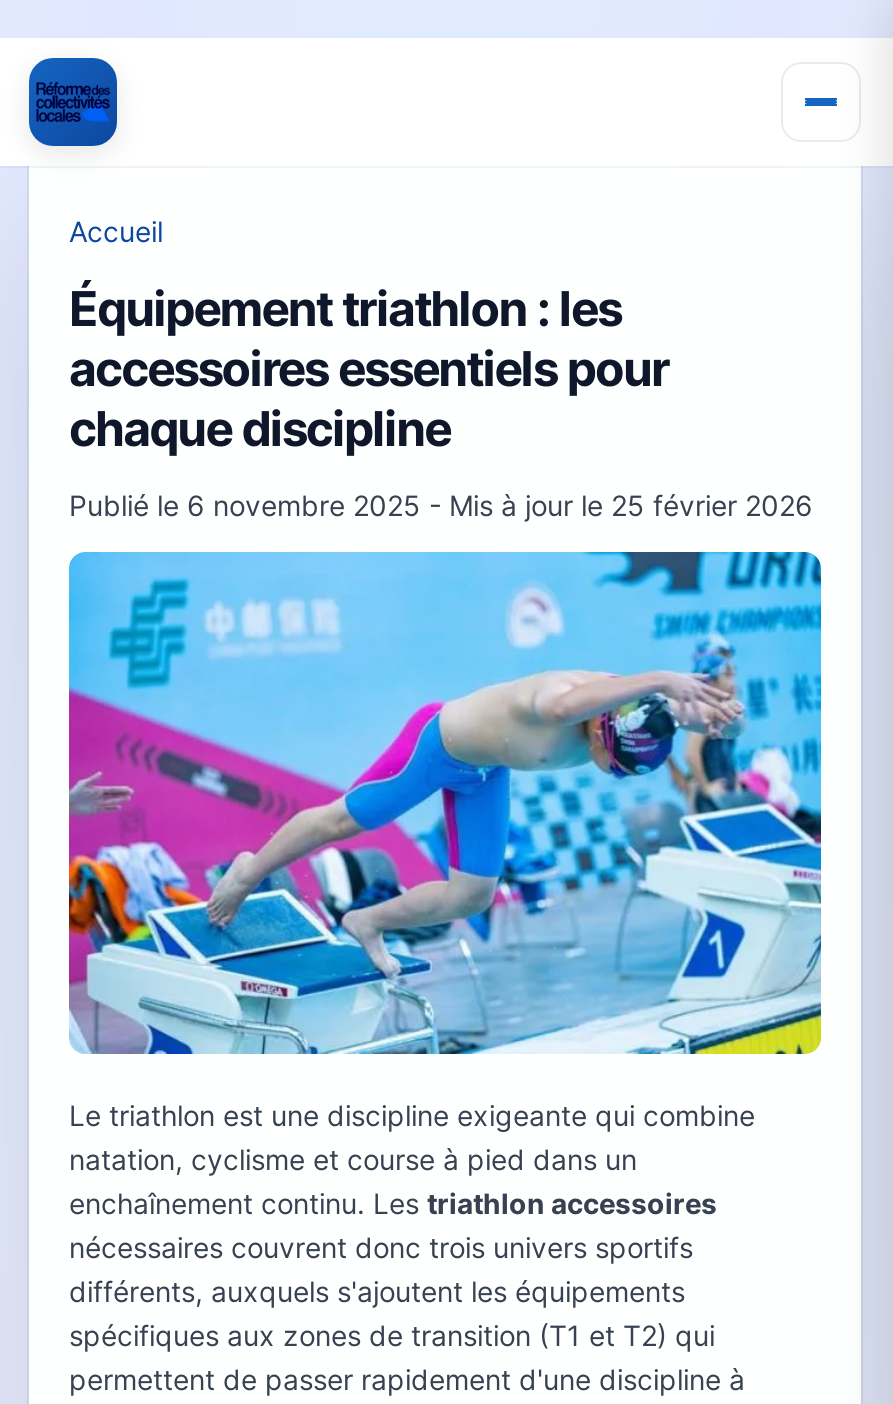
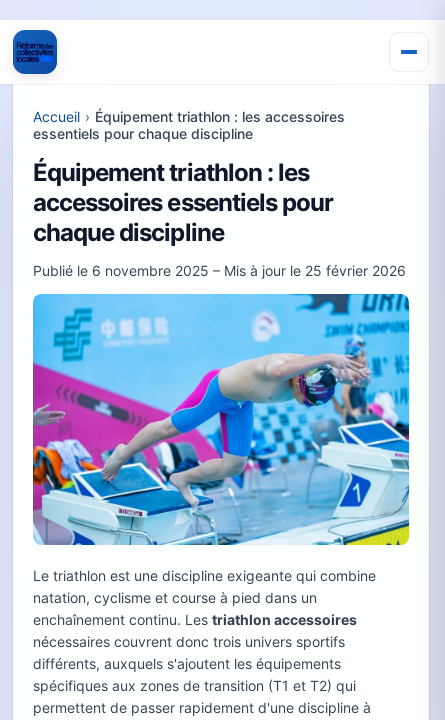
[69,214,163,248] Accueil -> [33,108,345,142] Accueil › Équipement triathlon : les accessoires | essentiels pour chaque discipline
[69,488,813,522] Publié le 6 novembre 2025 - Mis à jour le 25 février 2026 -> [33,262,406,279] Publié le 6 novembre 2025 – Mis à jour le 25 février 2026

